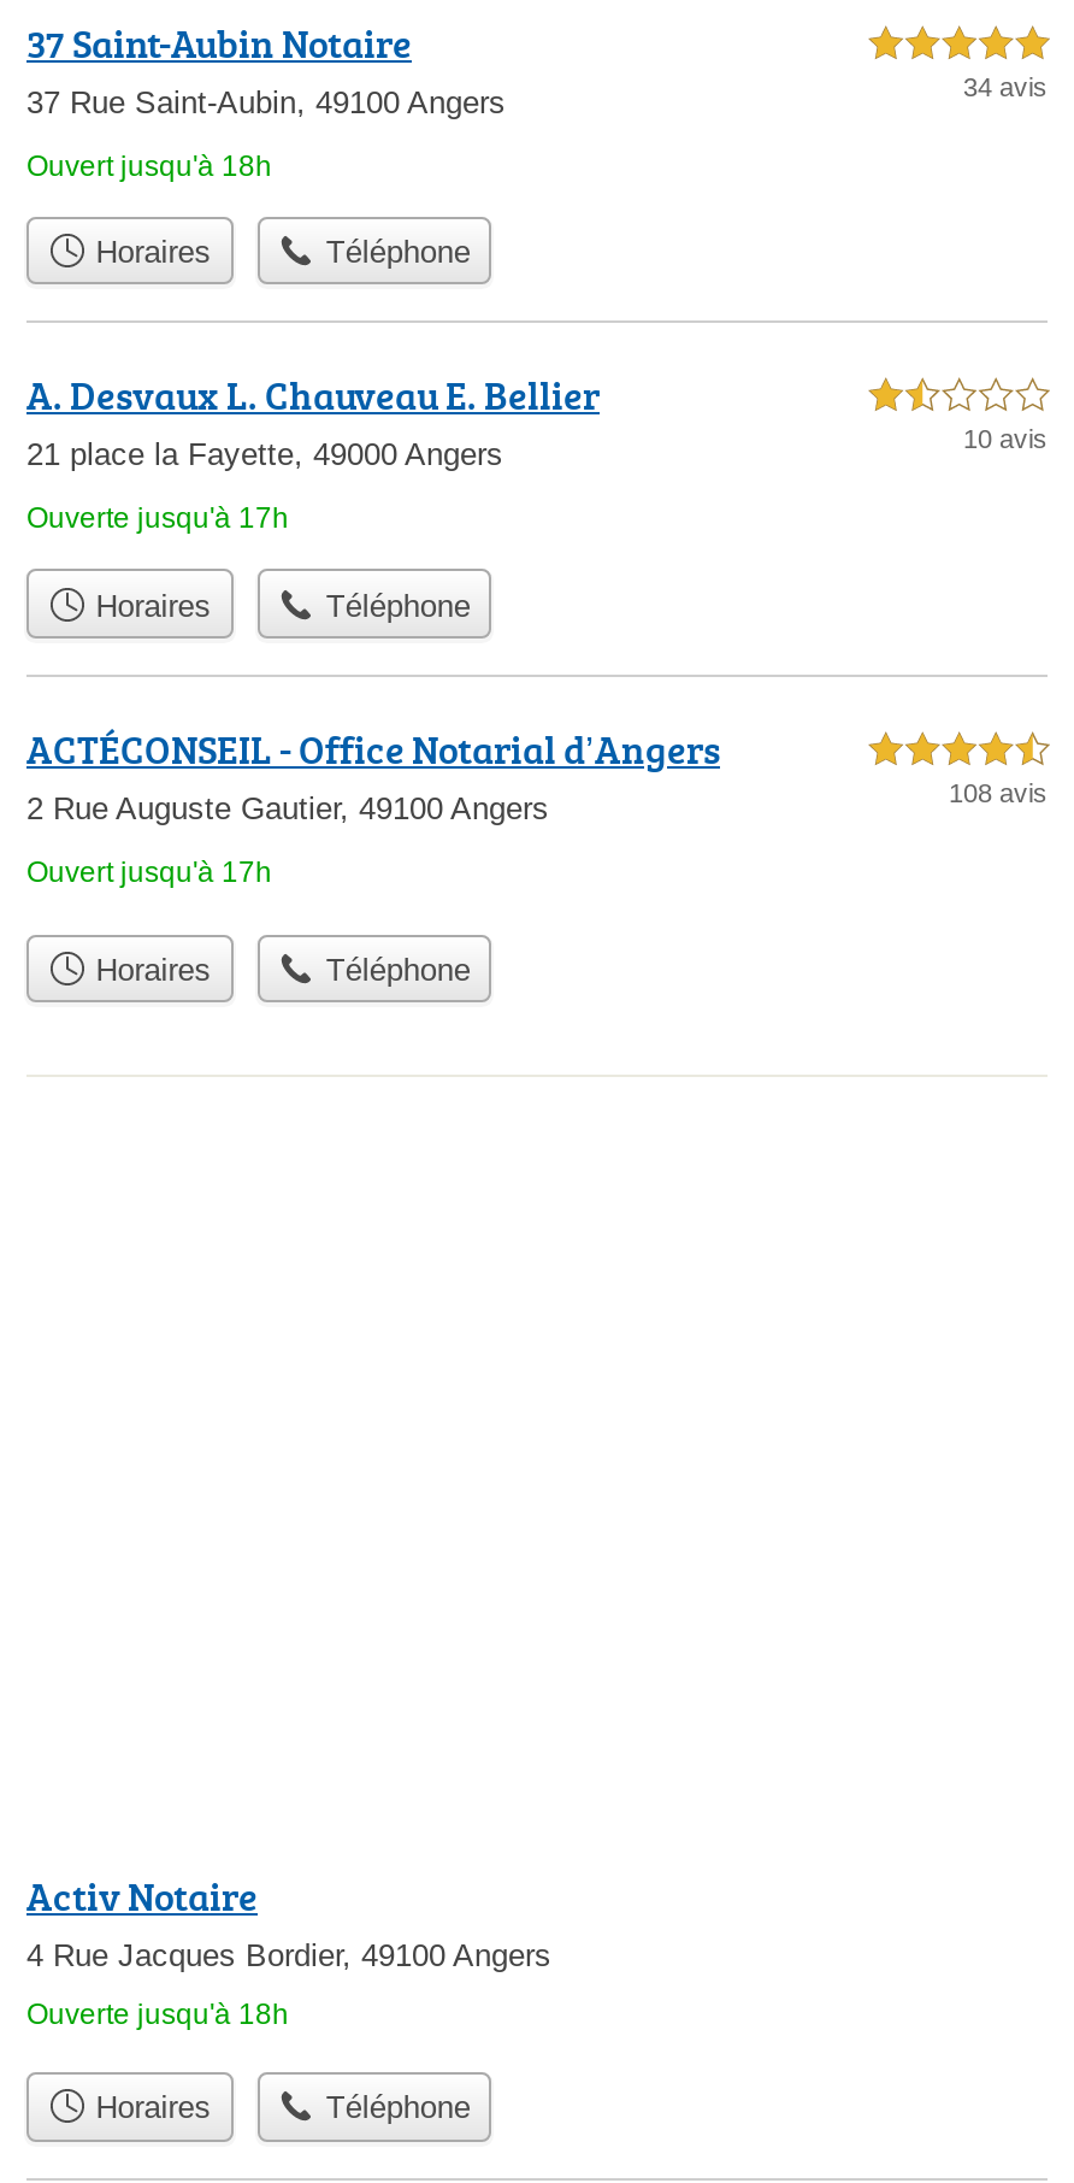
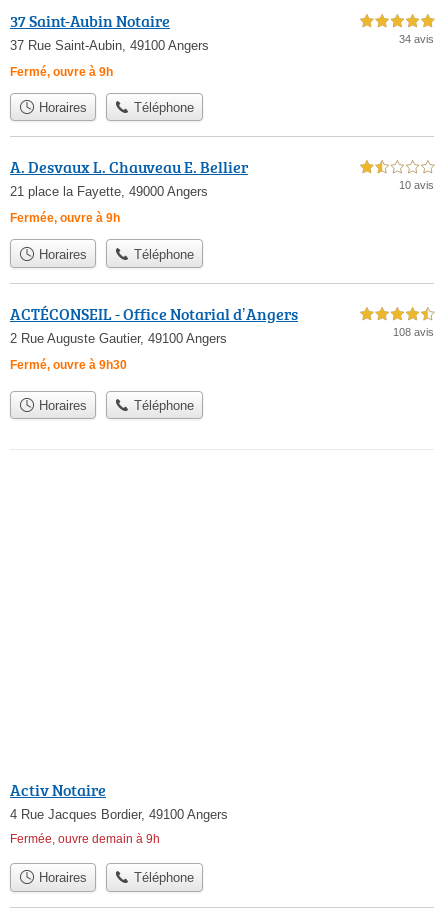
[26,149,272,183] Ouvert jusqu'à 18h -> [10,65,113,79] Fermé, ouvre à 9h
[26,502,289,536] Ouverte jusqu'à 17h -> [10,211,120,225] Fermée, ouvre à 9h
[26,855,272,889] Ouvert jusqu'à 17h -> [10,358,127,372] Fermé, ouvre à 9h30
[26,1998,289,2031] Ouverte jusqu'à 18h -> [10,832,160,846] Fermée, ouvre demain à 9h

